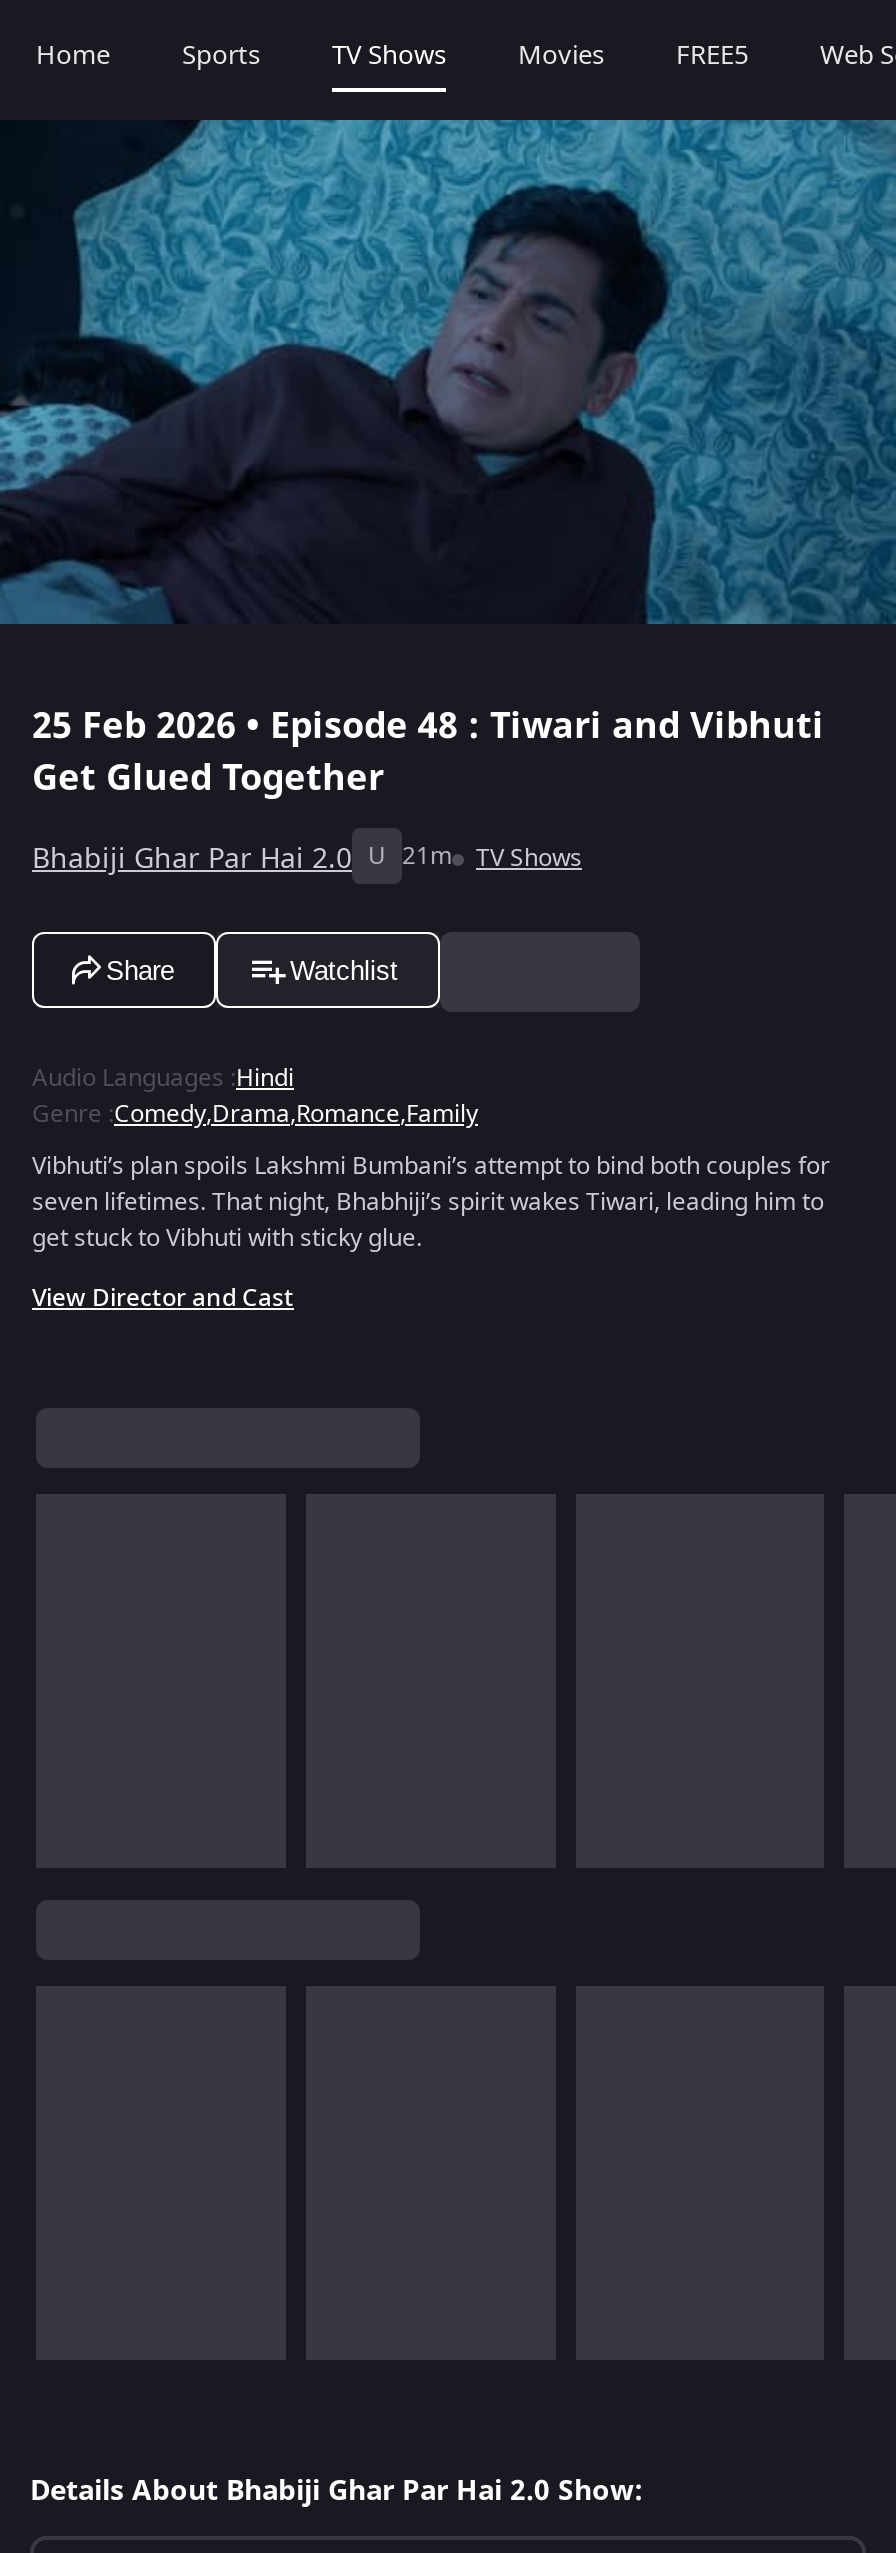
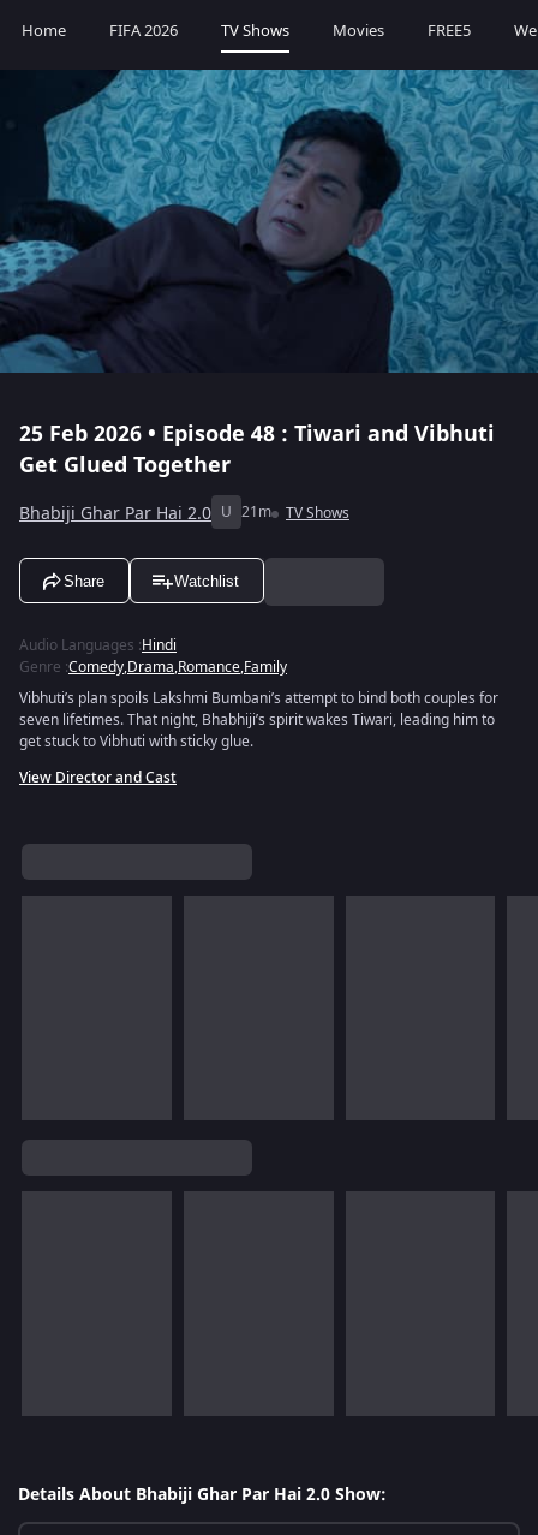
[182,36,260,74] Sports -> [109,19,178,42] FIFA 2026

